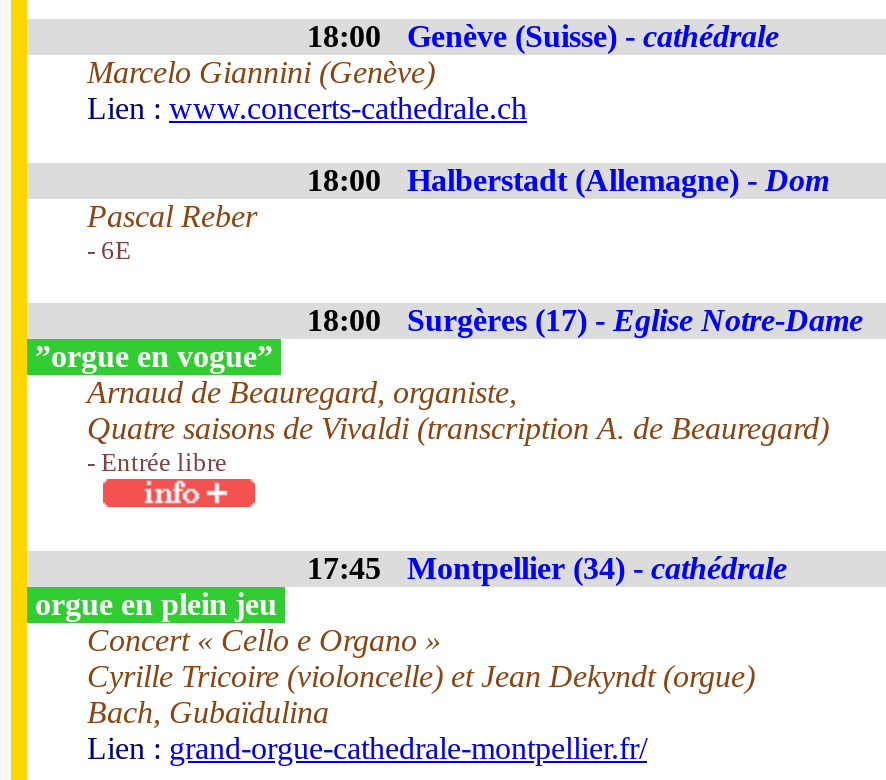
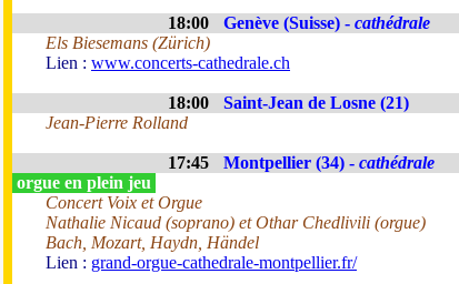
[87,55,435,89] Marcelo Giannini (Genève) -> [46,33,210,52] Els Biesemans (Zürich)
[27,163,863,477] Halberstadt (Allemagne) - Dom | Pascal Reber | - 6E | 18:00 | Surgères (17) - Eglise Notre-Dame | ”orgue en vogue” | Arnaud de Beauregard, organiste, | Quatre saisons de Vivaldi (transcription A. de Beauregard) | - Entrée libre -> [46,93,409,132] Saint-Jean de Losne (21) | Jean-Pierre Rolland
[87,623,755,729] Concert « Cello e Organo » | Cyrille Tricoire (violoncelle) et Jean Dekyndt (orgue) | Bach, Gubaïdulina -> [46,193,426,252] Concert Voix et Orgue | Nathalie Nicaud (soprano) et Othar Chedlivili (orgue) | Bach, Mozart, Haydn, Händel

